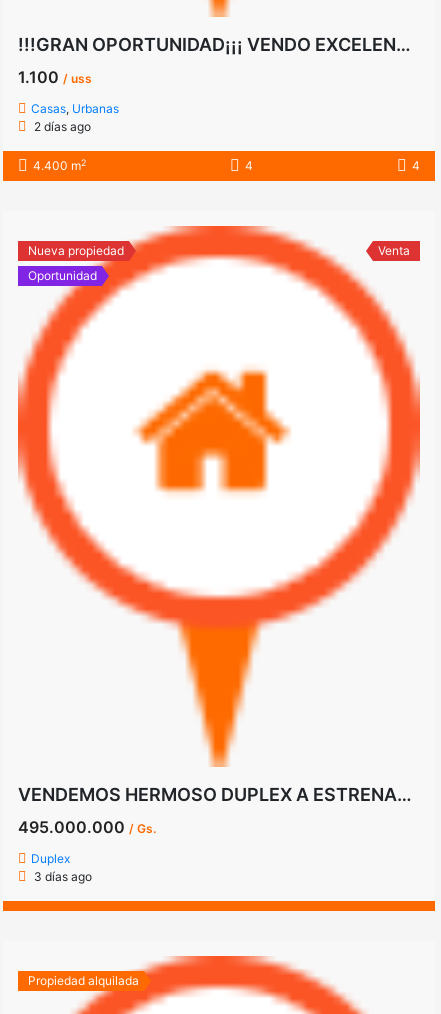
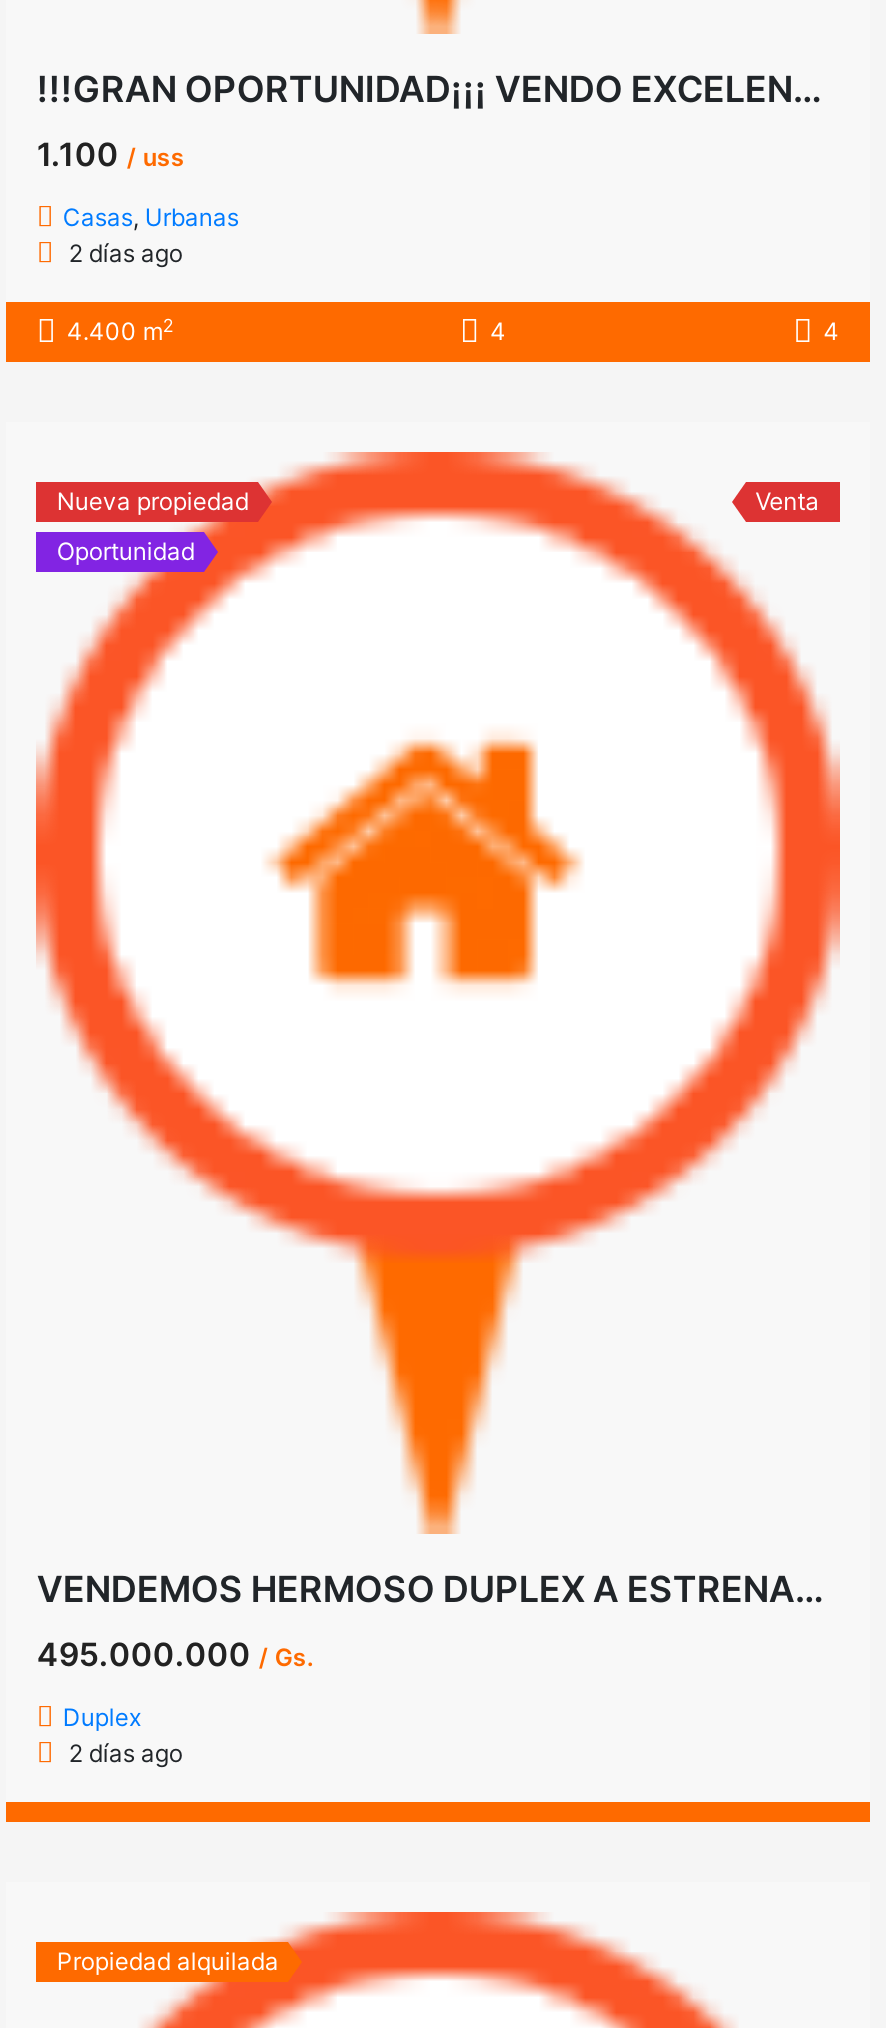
[31,868,92,883] 3 días ago -> [63,1737,183,1767] 2 días ago

